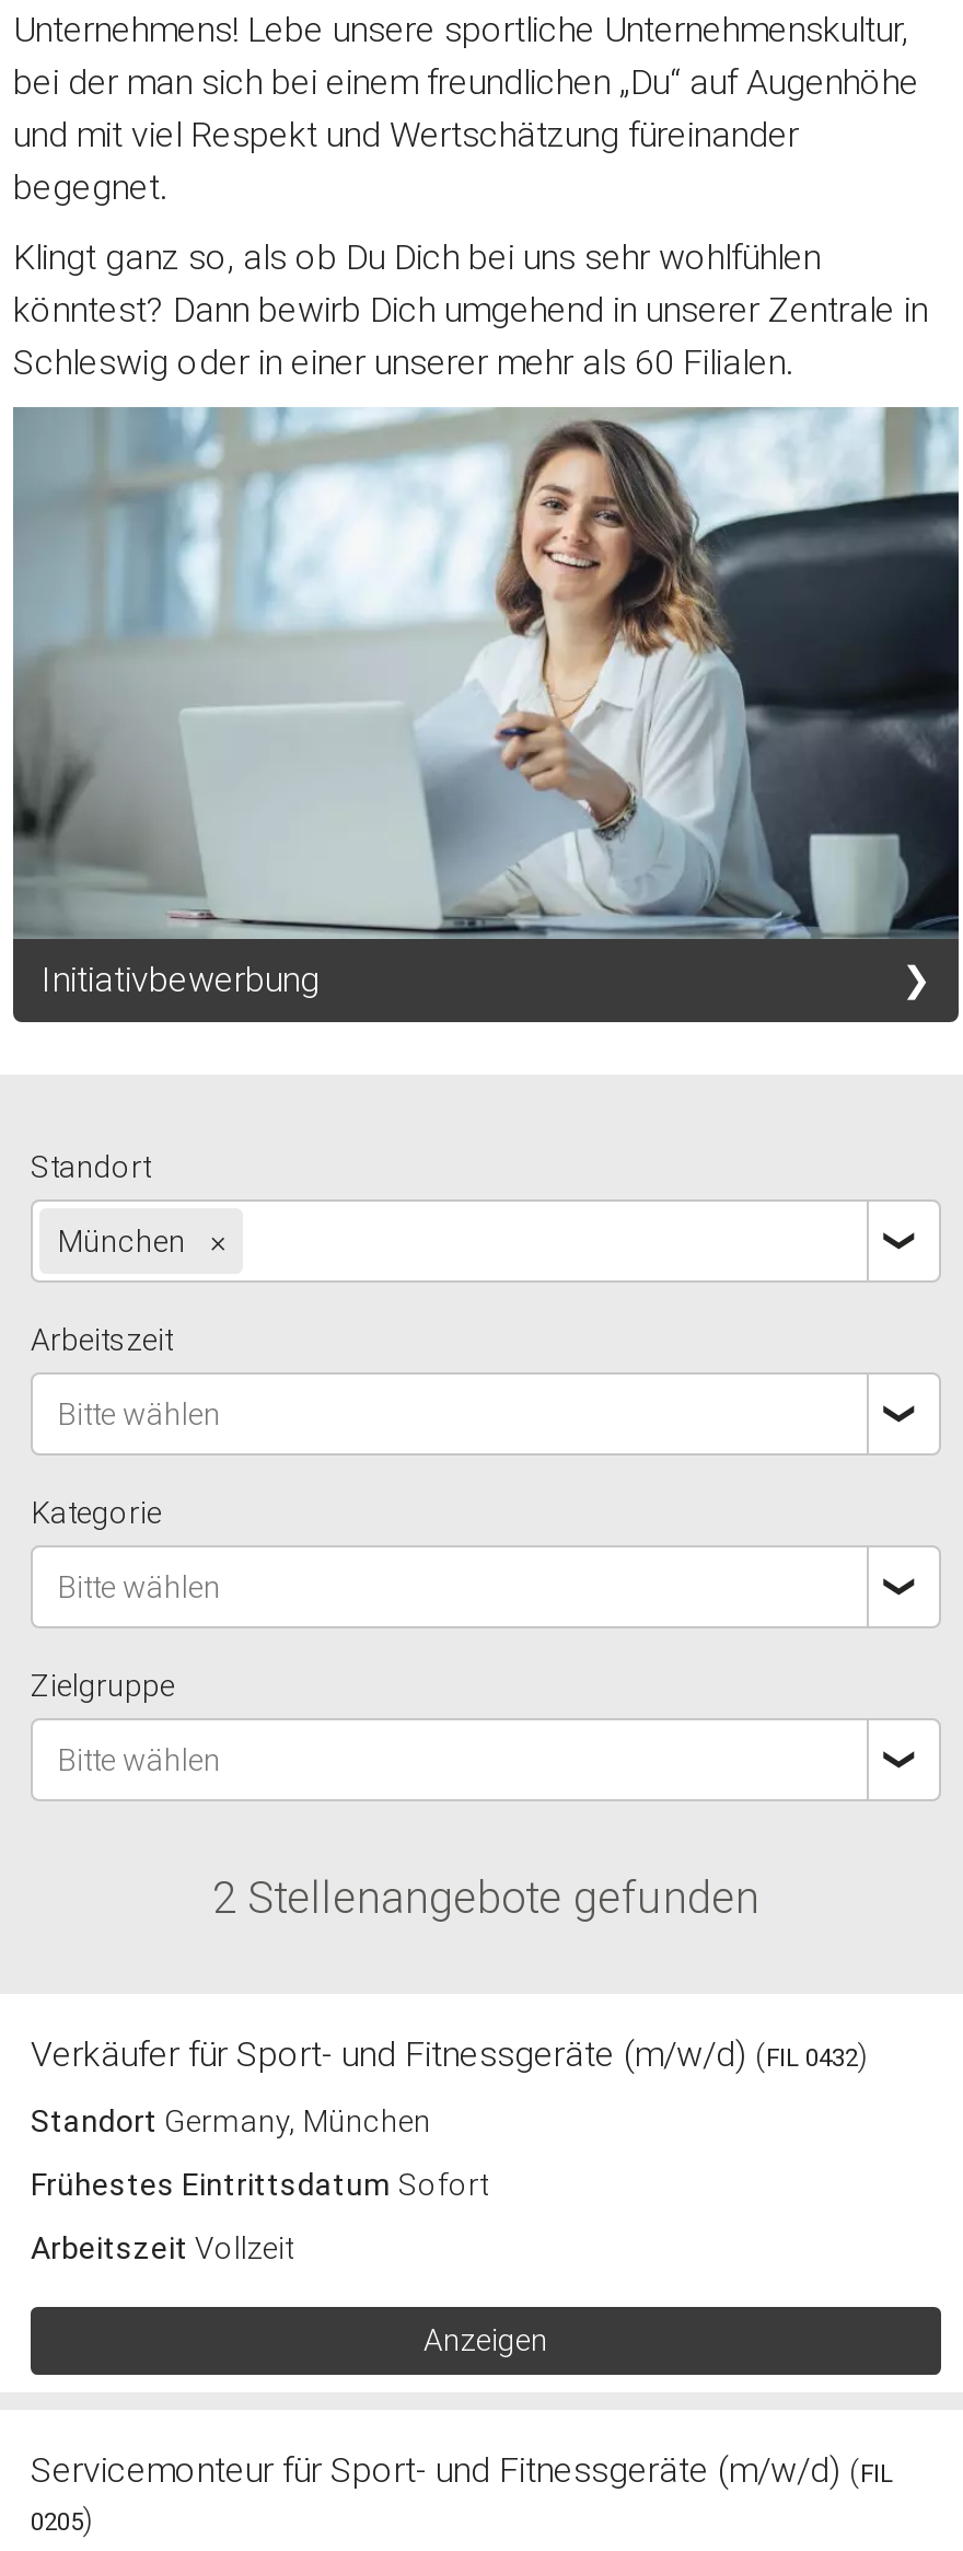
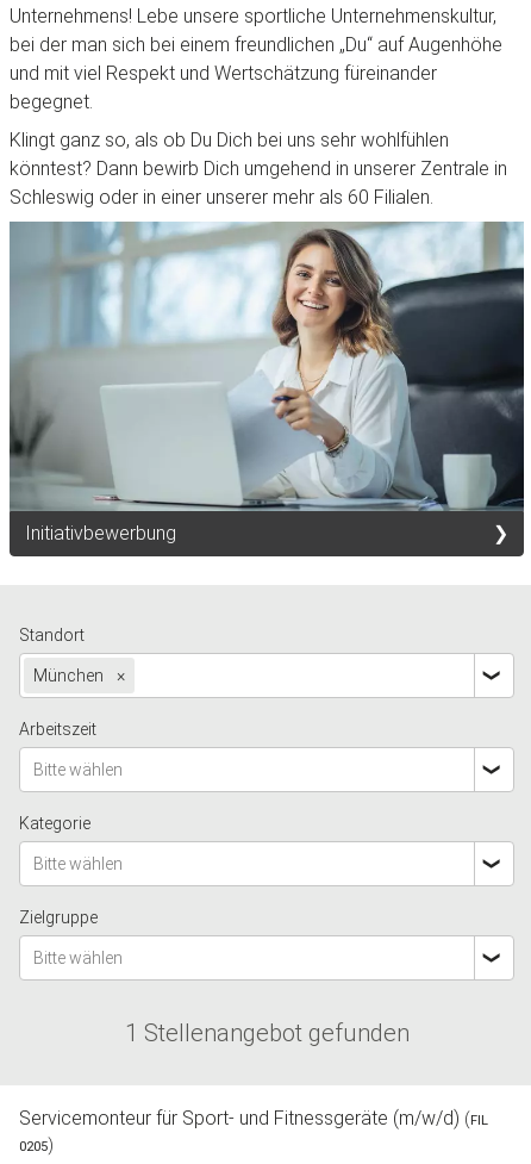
[31,1872,869,2358] 2 Stellenangebote gefunden | Verkäufer für Sport- und Fitnessgeräte (m/w/d) (FIL 0432) | Standort Germany, München | Frühestes Eintrittsdatum Sofort | Arbeitszeit Vollzeit | Anzeigen -> [124,1019,409,1048] 1 Stellenangebot gefunden

